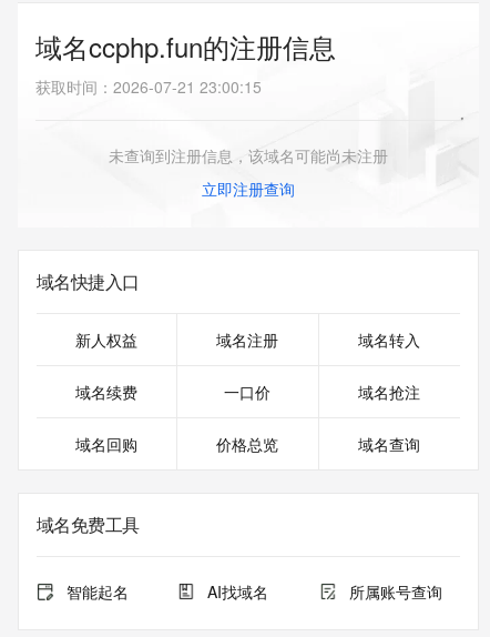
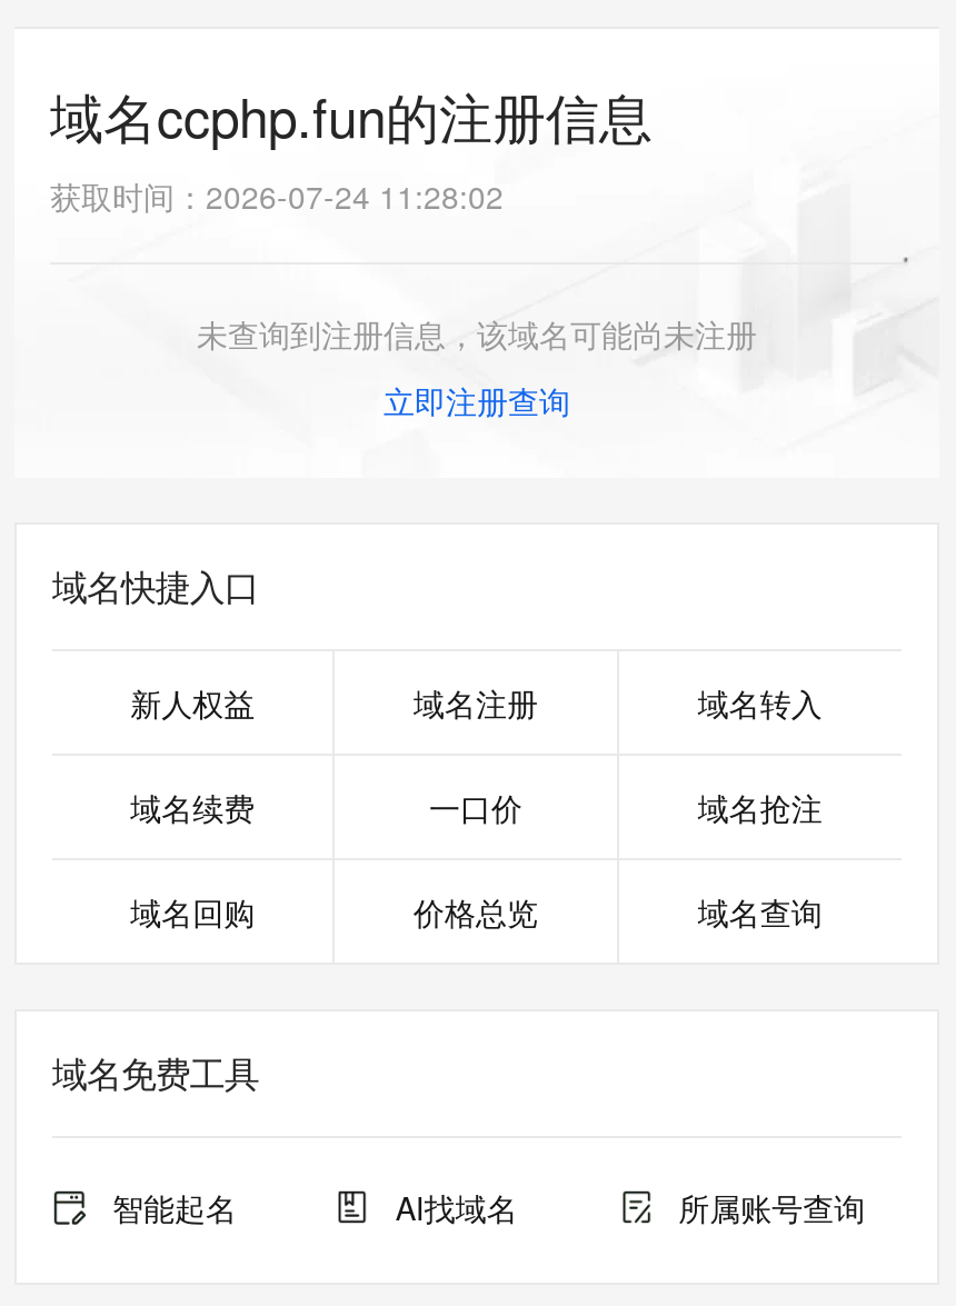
[35,75,262,98] 获取时间：2026-07-21 23:00:15 -> [50,173,504,218] 获取时间：2026-07-24 11:28:02

